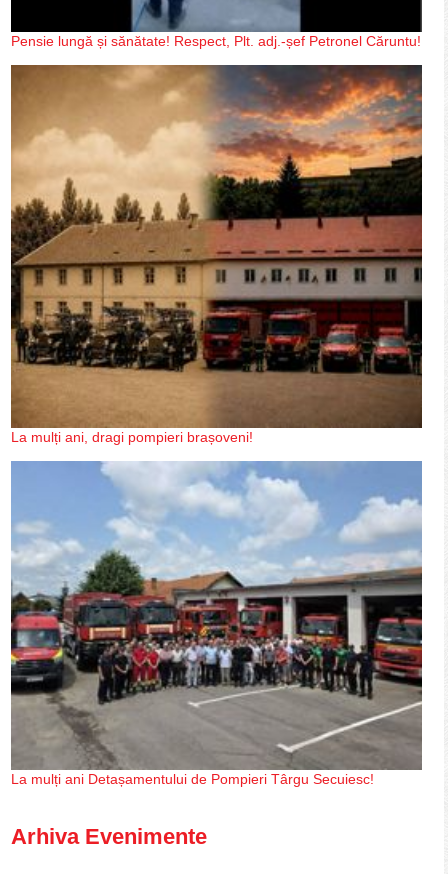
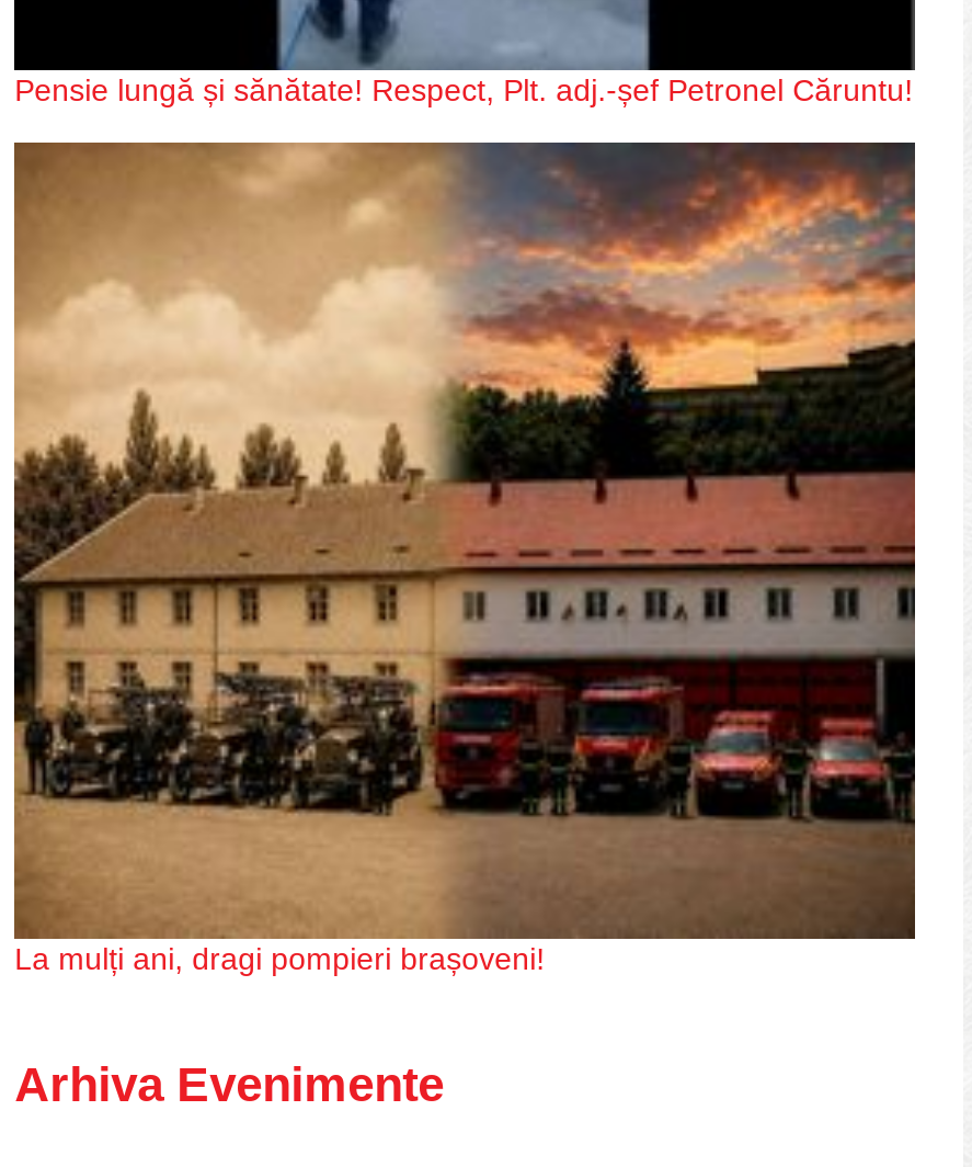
[10,460,423,787] [image] | La mulți ani Detașamentului de Pompieri Târgu Secuiesc! -> none

